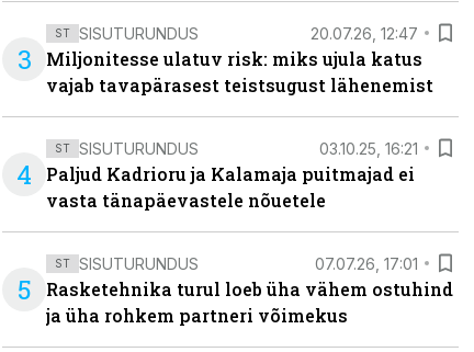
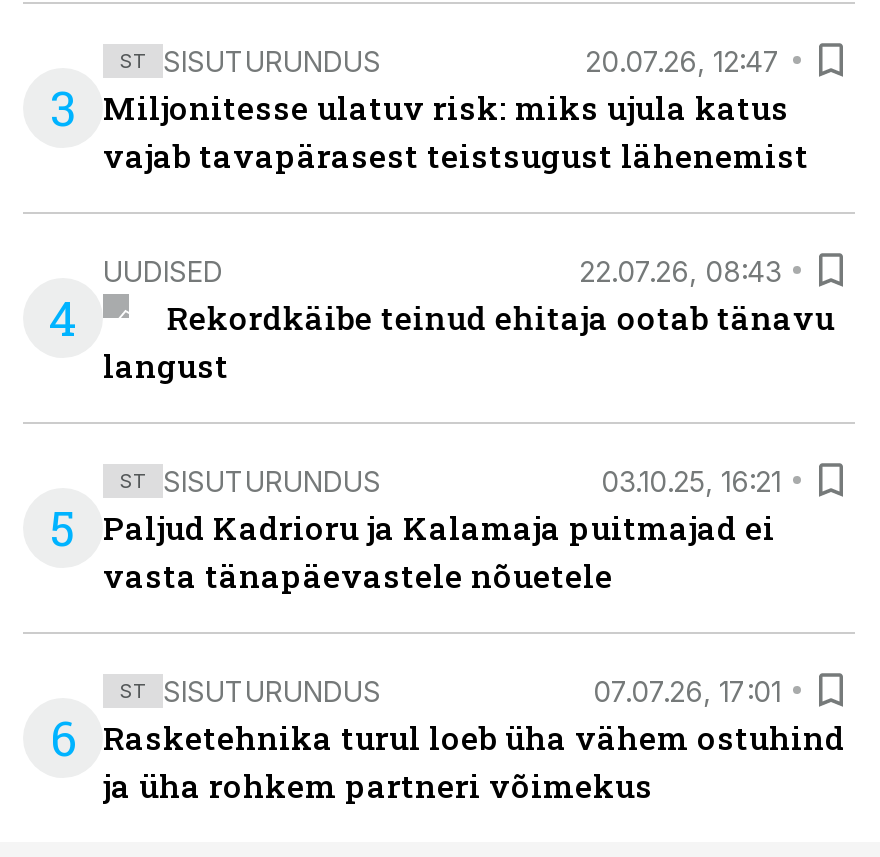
none -> [50,253,835,560] UUDISED | 22.07.26, 08:43 | Rekordkäibe teinud ehitaja ootab tänavu | langust | 5
[17,272,453,307] 5 Rasketehnika turul loeb üha vähem ostuhind -> [50,706,845,770] 6 Rasketehnika turul loeb üha vähem ostuhind

